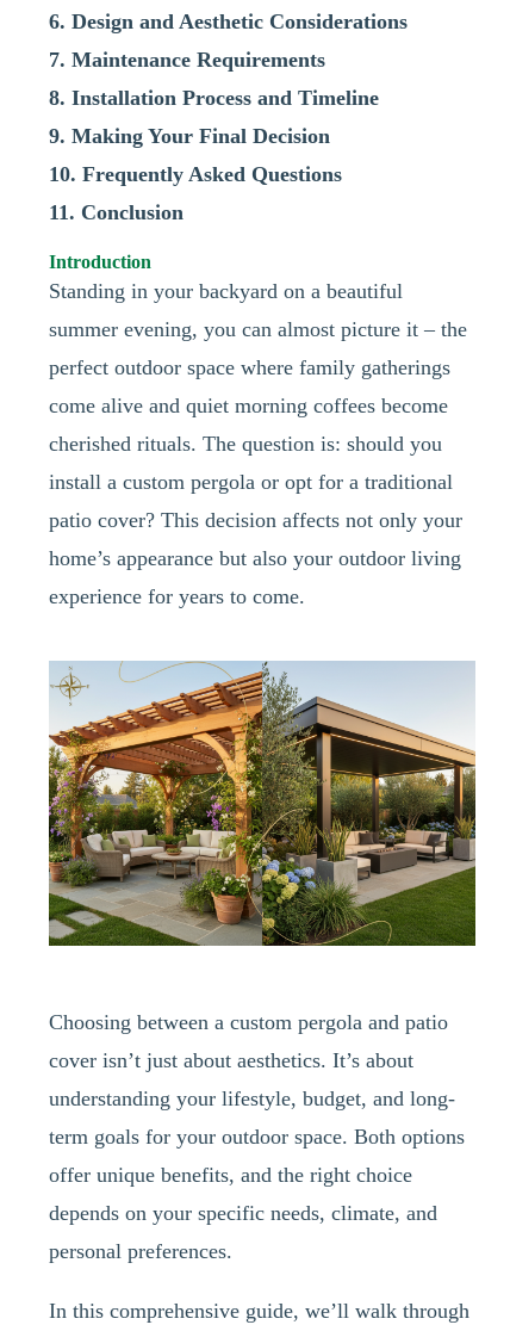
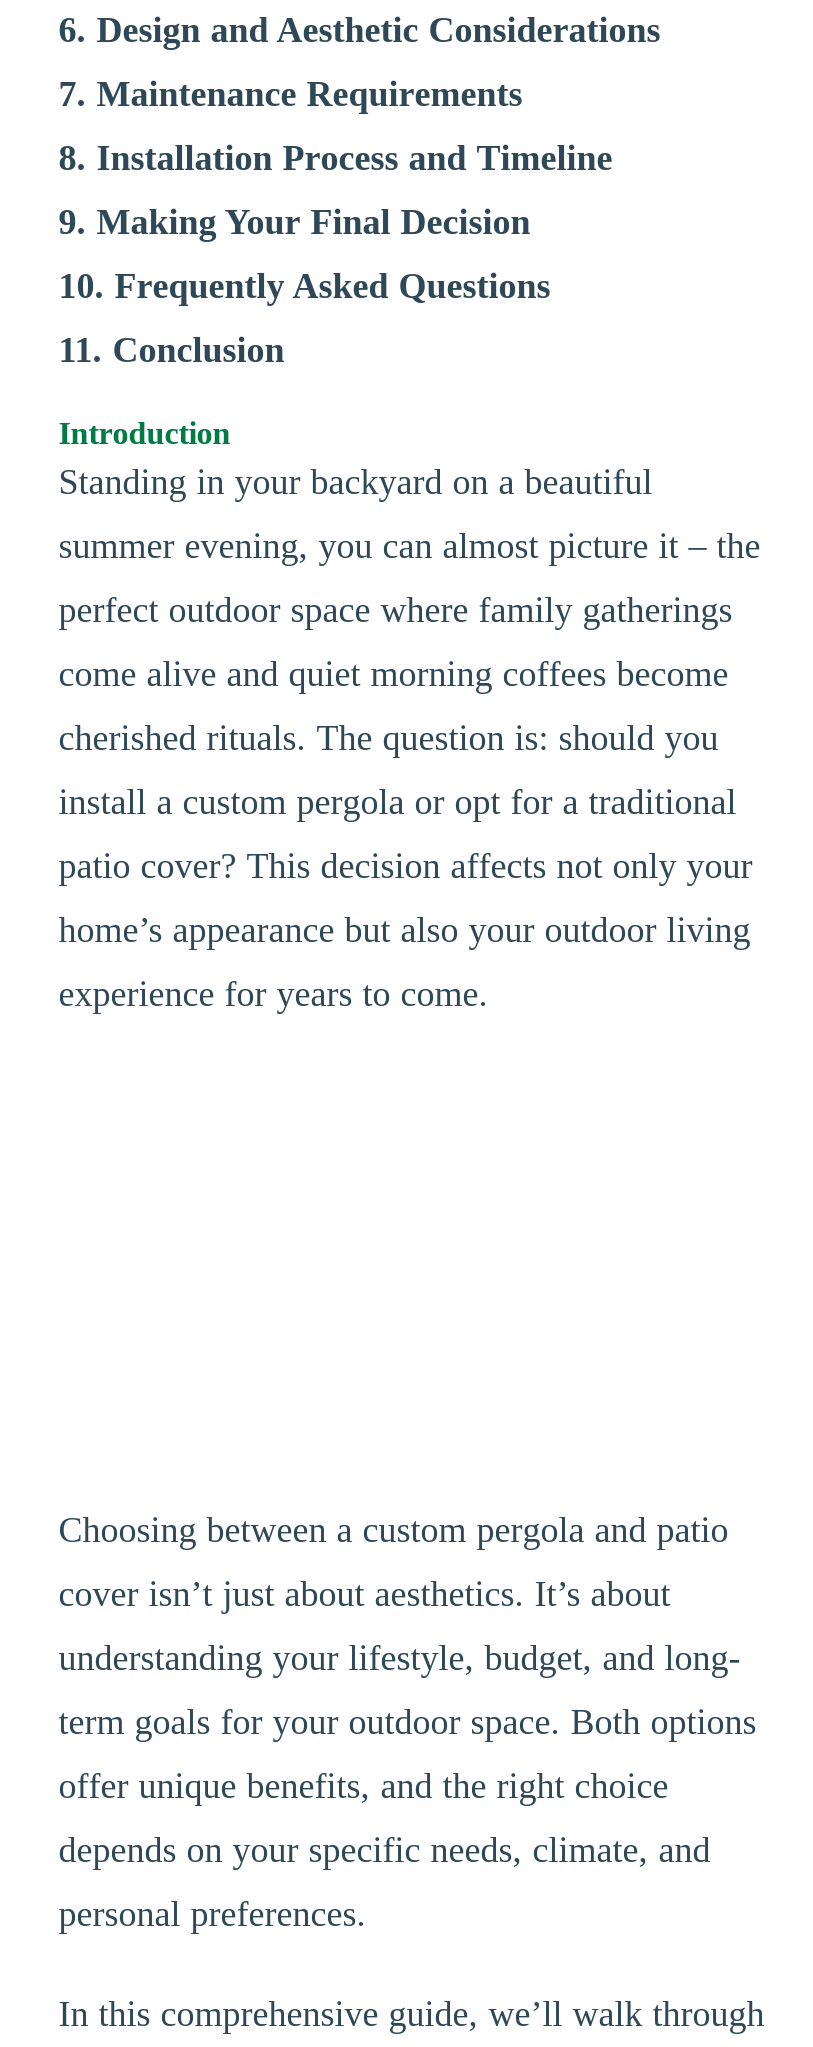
[48,661,477,947] [image] -> none

